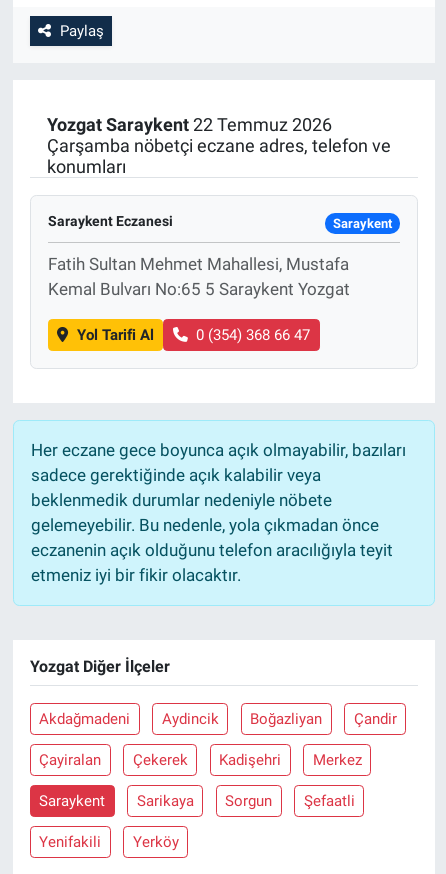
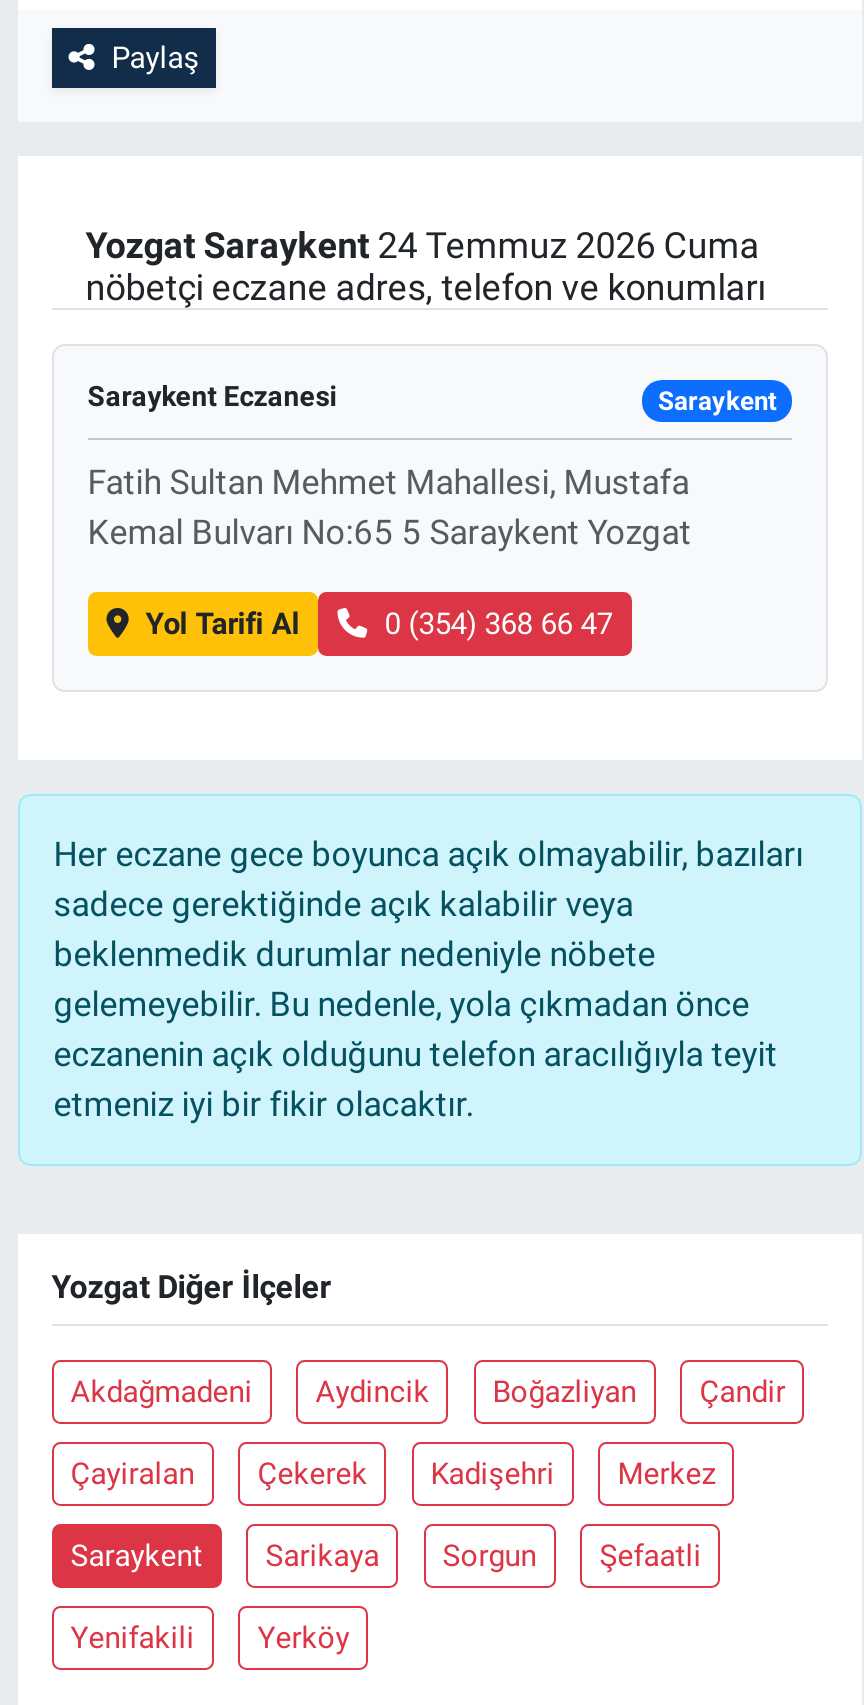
[47,114,391,177] Yozgat Saraykent 22 Temmuz 2026 | Çarşamba nöbetçi eczane adres, telefon ve | konumları -> [86,224,766,308] Yozgat Saraykent 24 Temmuz 2026 Cuma | nöbetçi eczane adres, telefon ve konumları

